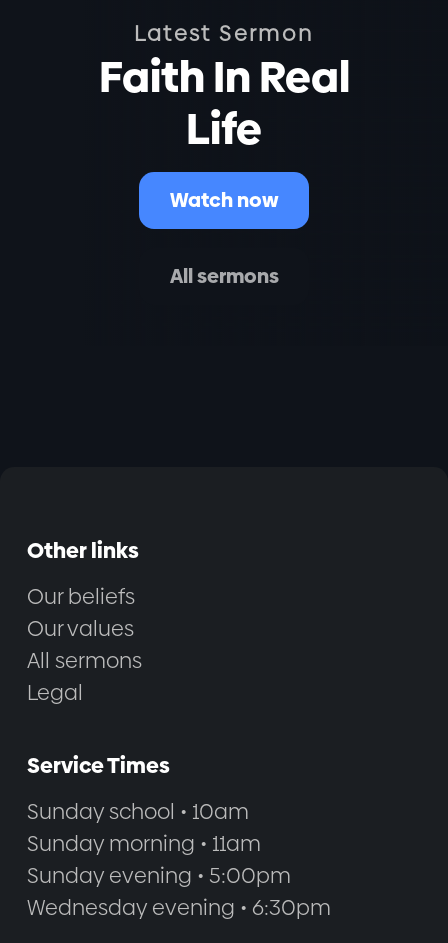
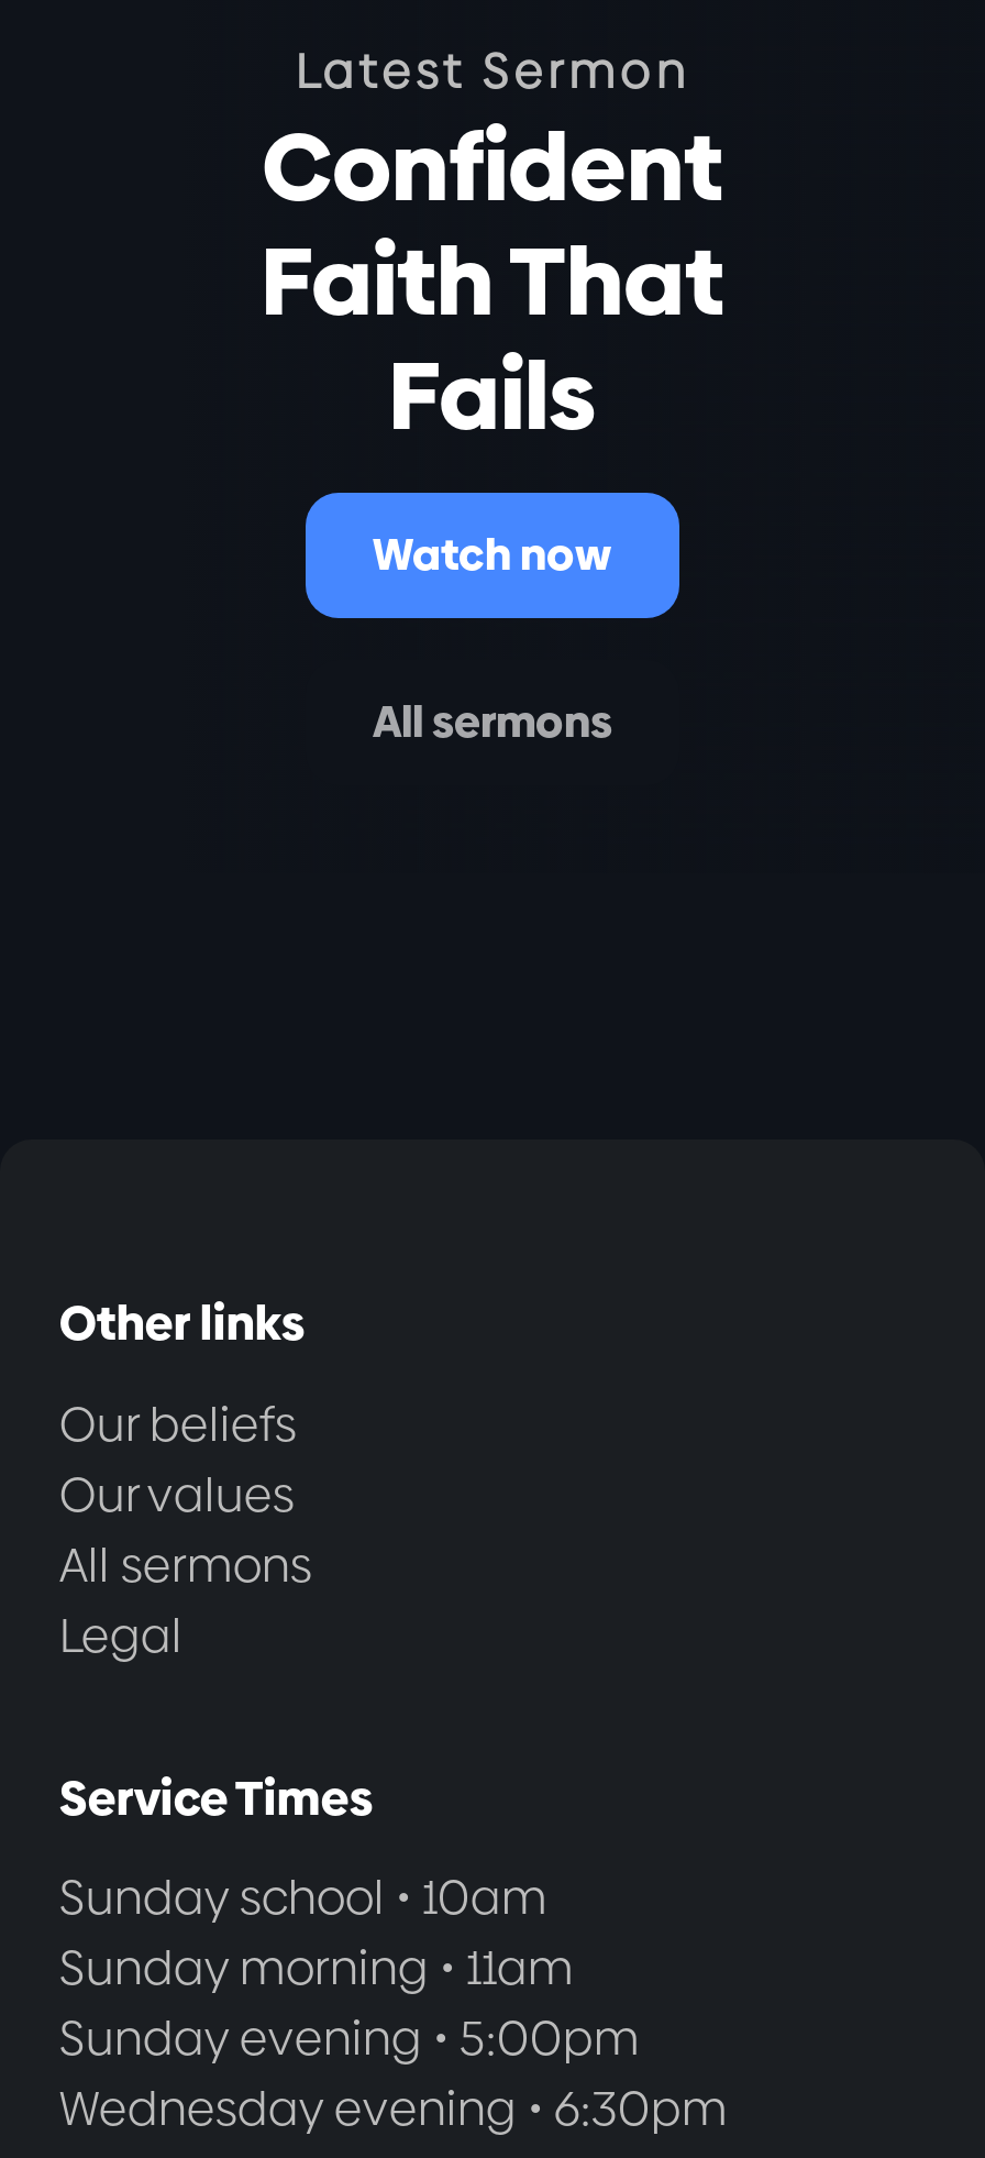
[98,47,349,159] Faith In Real | Life -> [261,102,724,463] Confident | Faith That | Fails

